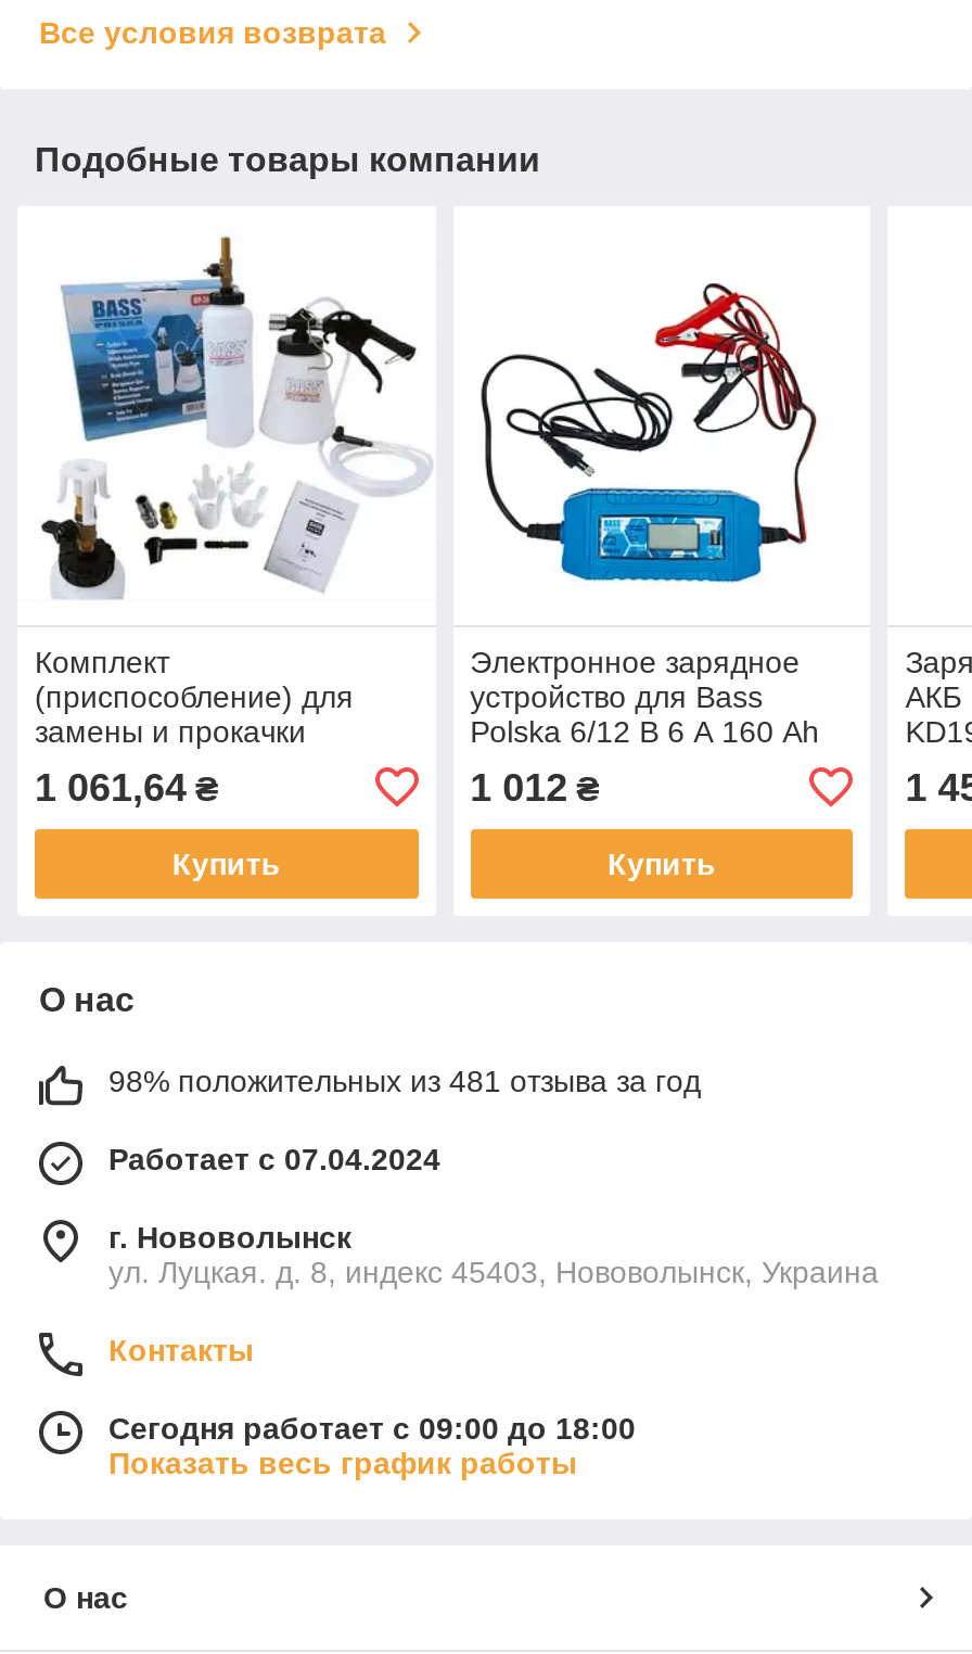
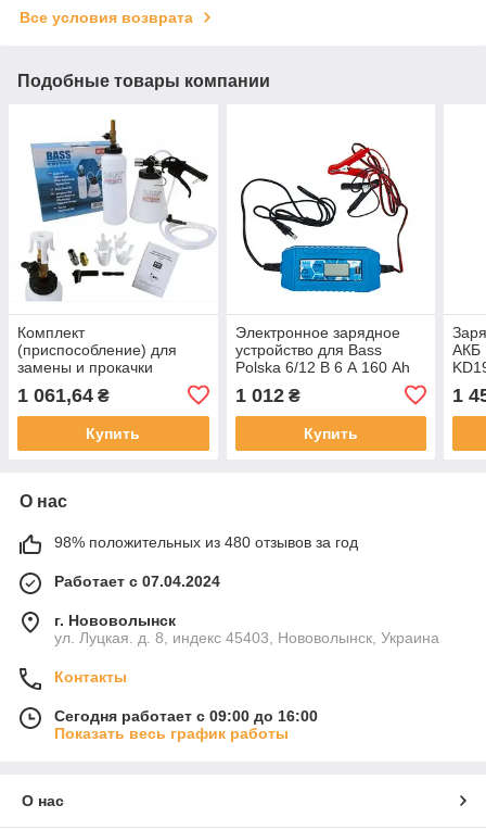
[108,1063,701,1098] 98% положительных из 481 отзыва за год -> [54,533,358,551] 98% положительных из 480 отзывов за год
[108,1411,636,1445] Сегодня работает с 09:00 до 18:00 -> [54,707,318,725] Сегодня работает с 09:00 до 16:00

